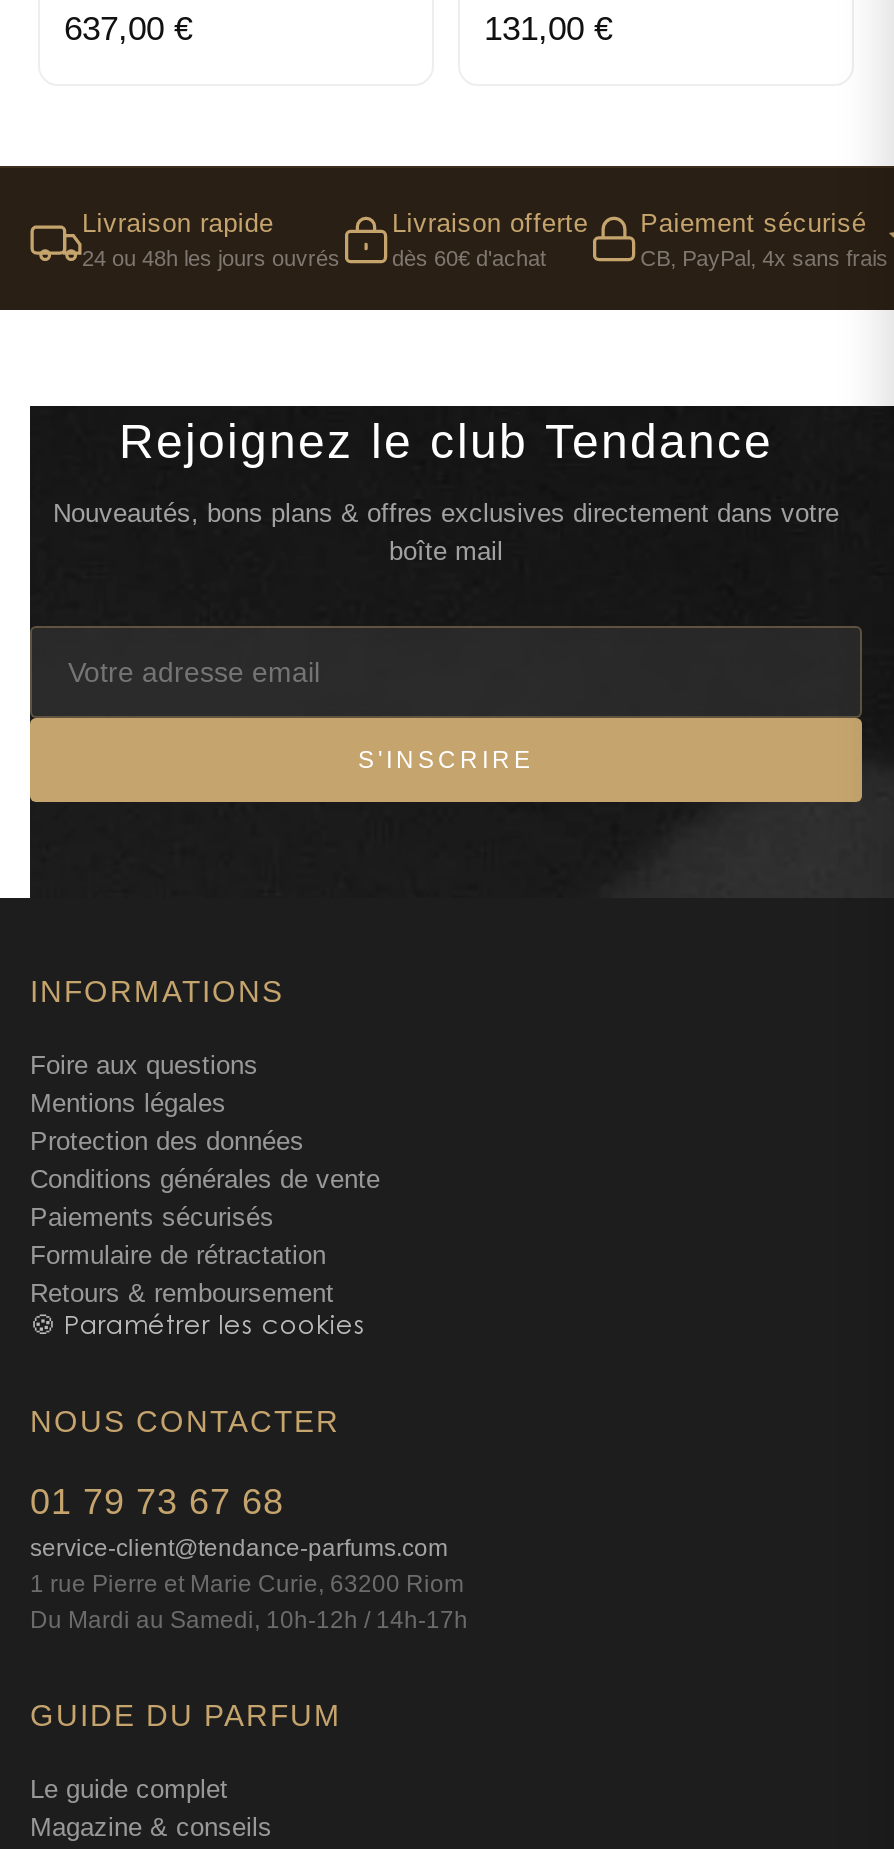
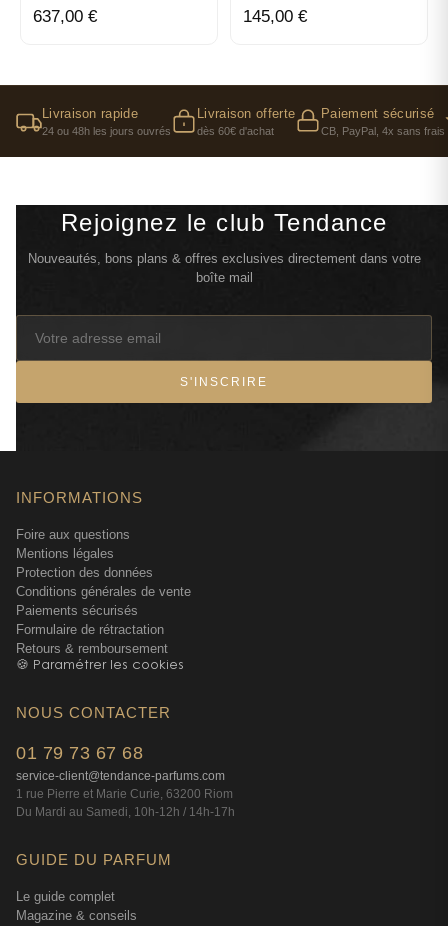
[484,11,612,49] 131,00 € -> [243,7,307,26] 145,00 €

